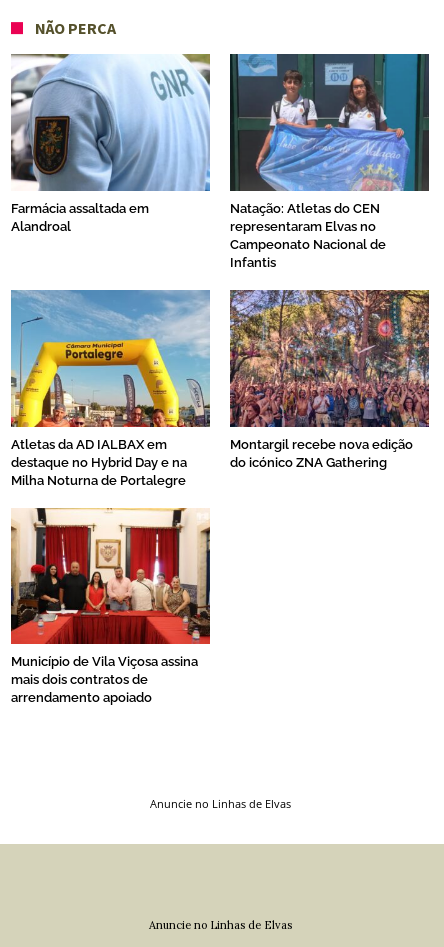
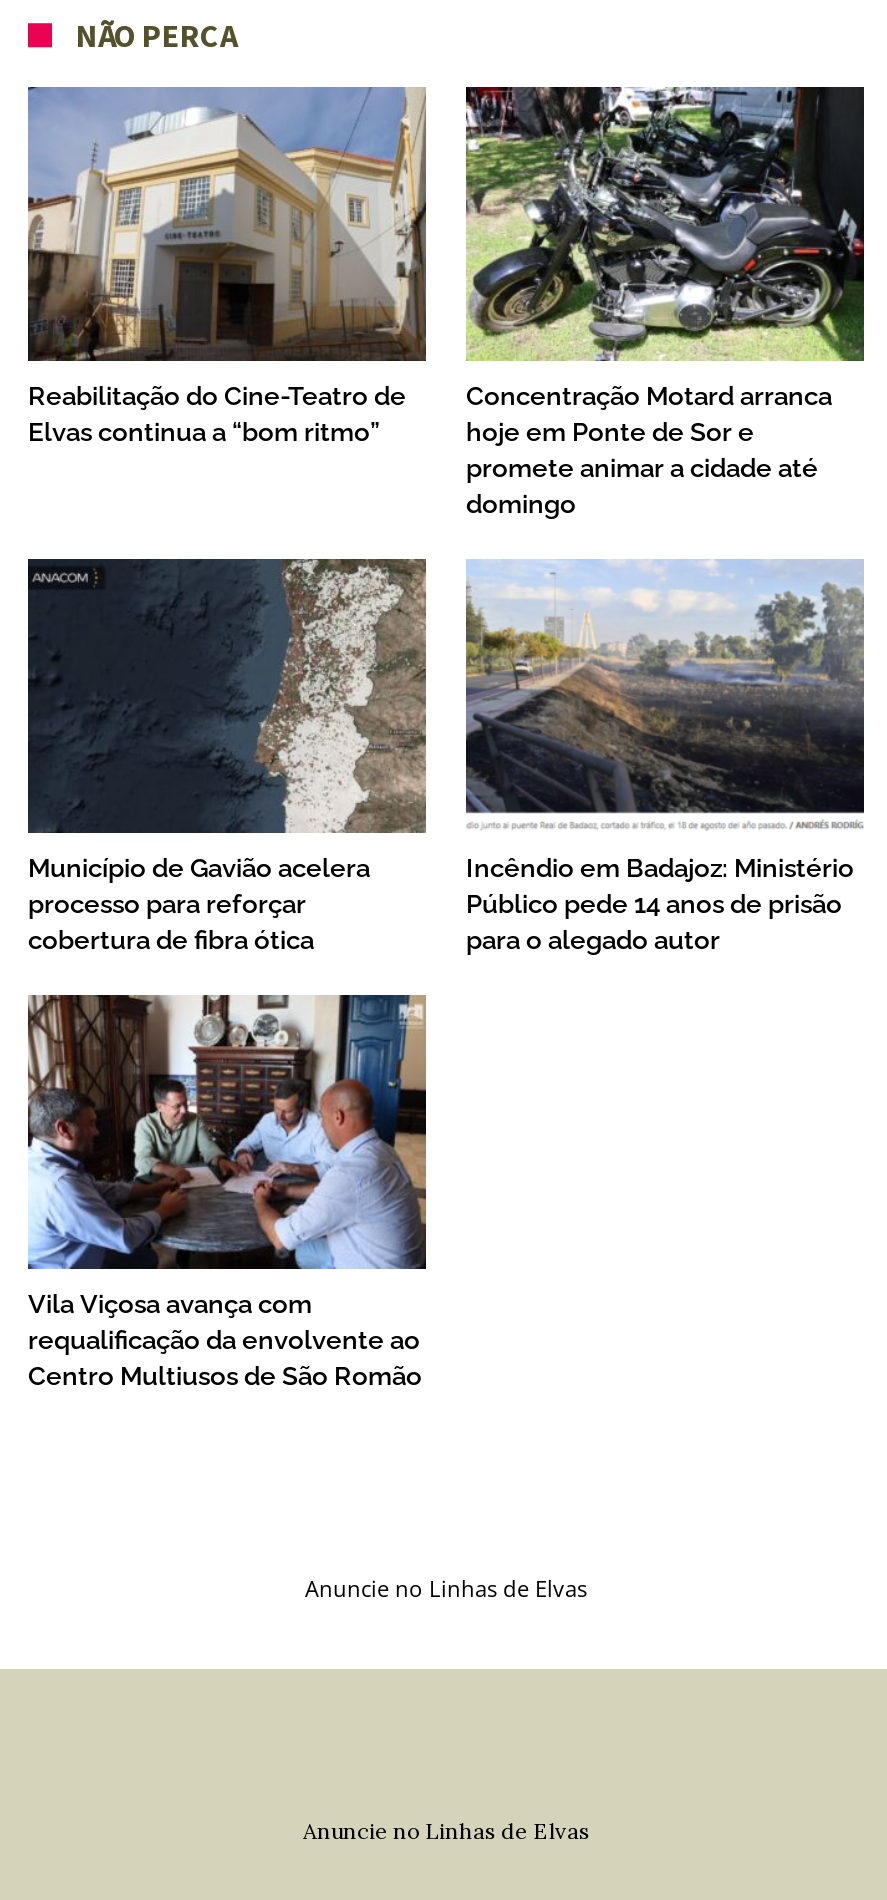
[10,53,211,234] [image] | Farmácia assaltada em | Alandroal -> [26,85,428,447] [image] | Reabilitação do Cine-Teatro de | Elvas continua a “bom ritmo”
[229,53,429,270] [image] | Natação: Atletas do CEN | representaram Elvas no | Campeonato Nacional de | Infantis -> [464,85,864,519] [image] | Concentração Motard arranca | hoje em Ponte de Sor e | promete animar a cidade até | domingo
[10,289,211,488] [image] | Atletas da AD IALBAX em | destaque no Hybrid Day e na | Milha Noturna de Portalegre -> [26,557,428,954] [image] | Município de Gavião acelera | processo para reforçar | cobertura de fibra ótica
[229,289,430,470] [image] | Montargil recebe nova edição | do icónico ZNA Gathering -> [464,559,866,954] [image] | Incêndio em Badajoz: Ministério | Público pede 14 anos de prisão | para o alegado autor
[10,507,211,705] [image] | Município de Vila Viçosa assina | mais dois contratos de | arrendamento apoiado -> [26,993,428,1390] [image] | Vila Viçosa avança com | requalificação da envolvente ao | Centro Multiusos de São Romão

